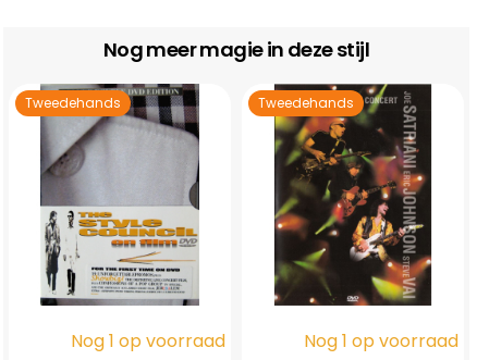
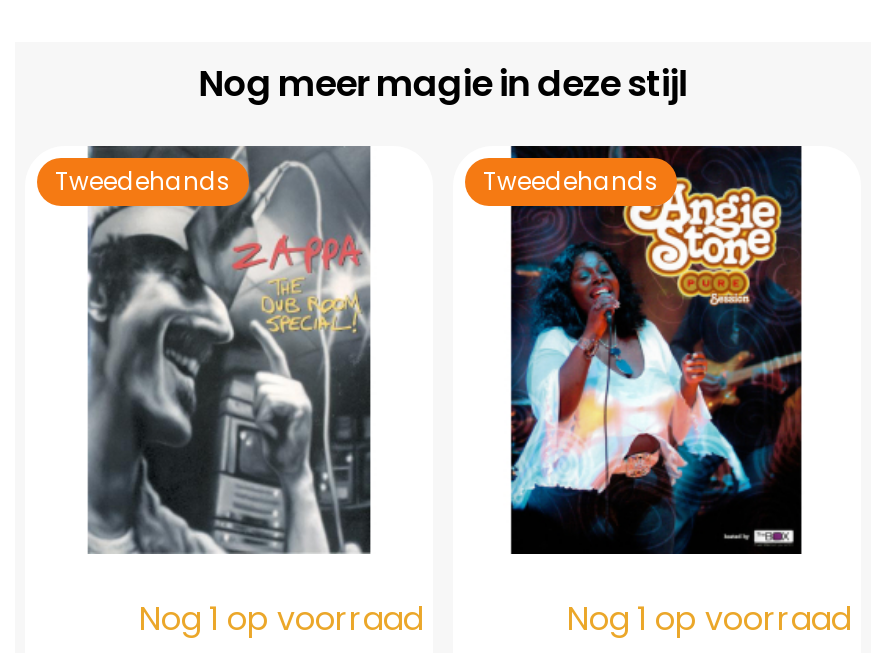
[39,83,200,307] [image] -> [83,146,375,554] [image]
[273,83,432,307] [image] -> [509,144,803,556] [image]

